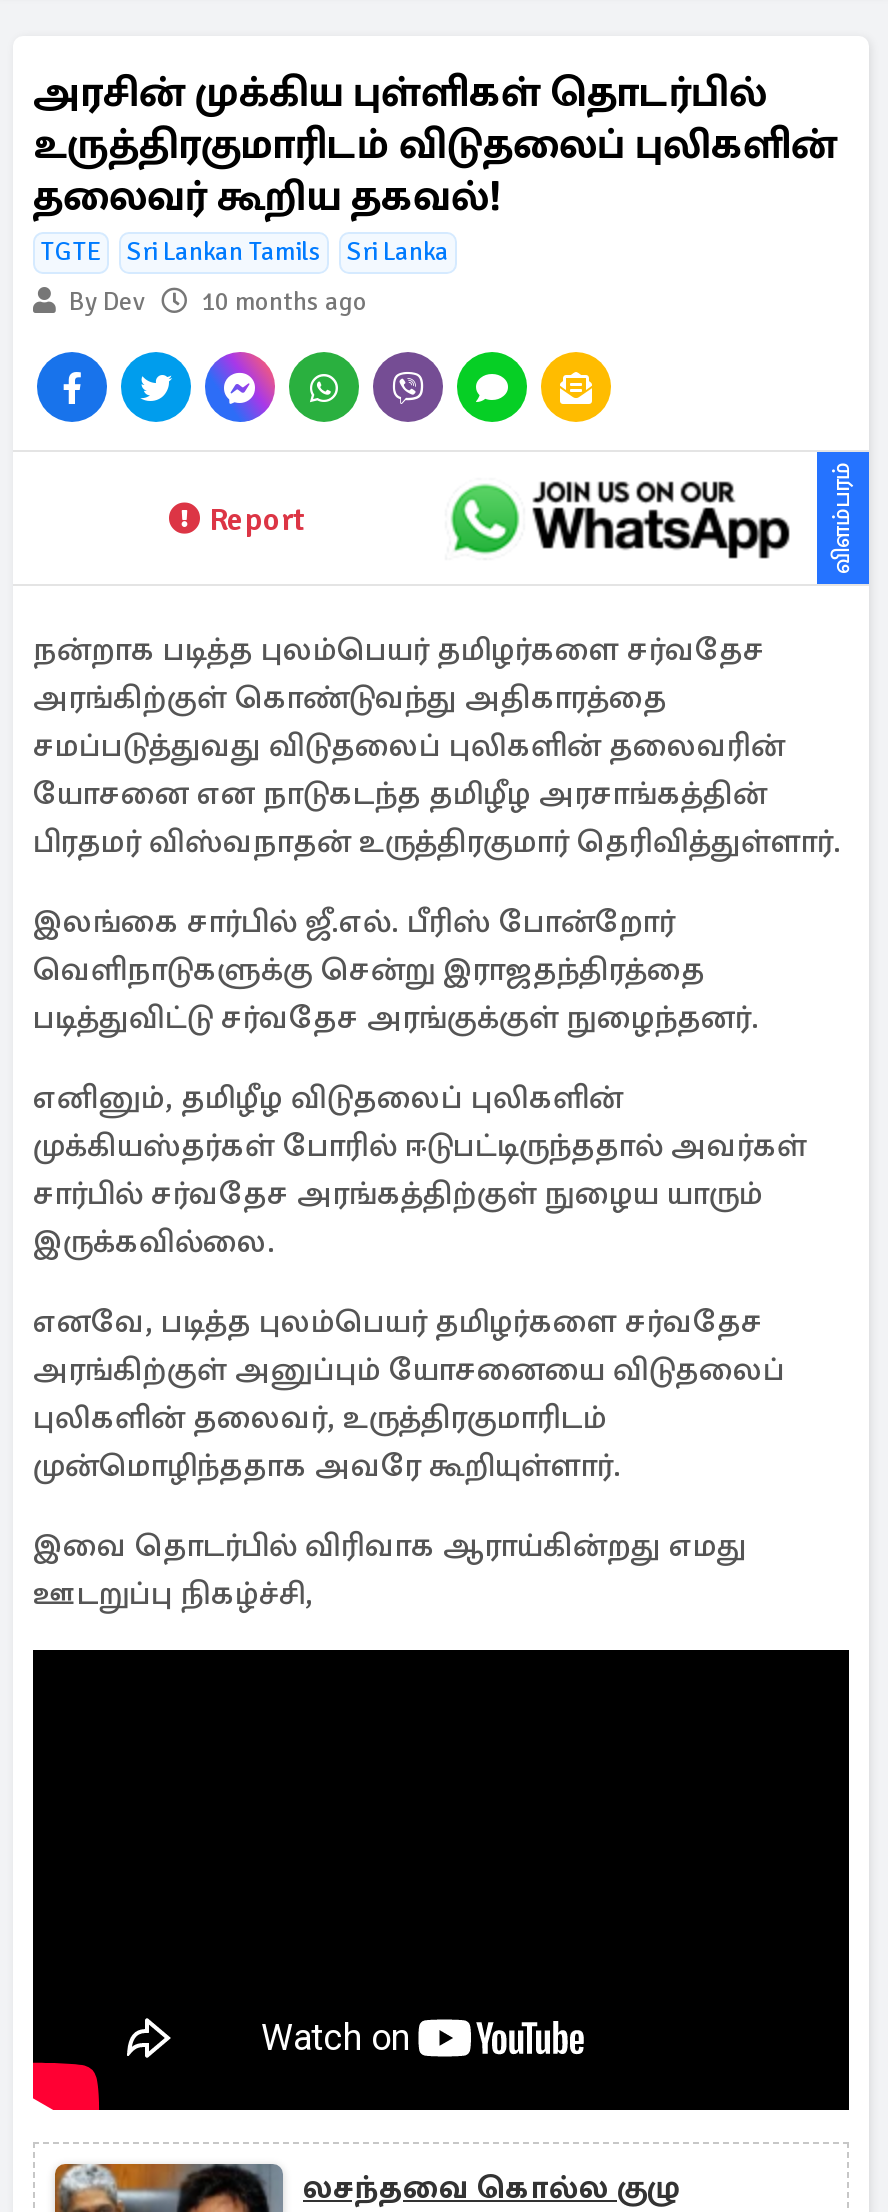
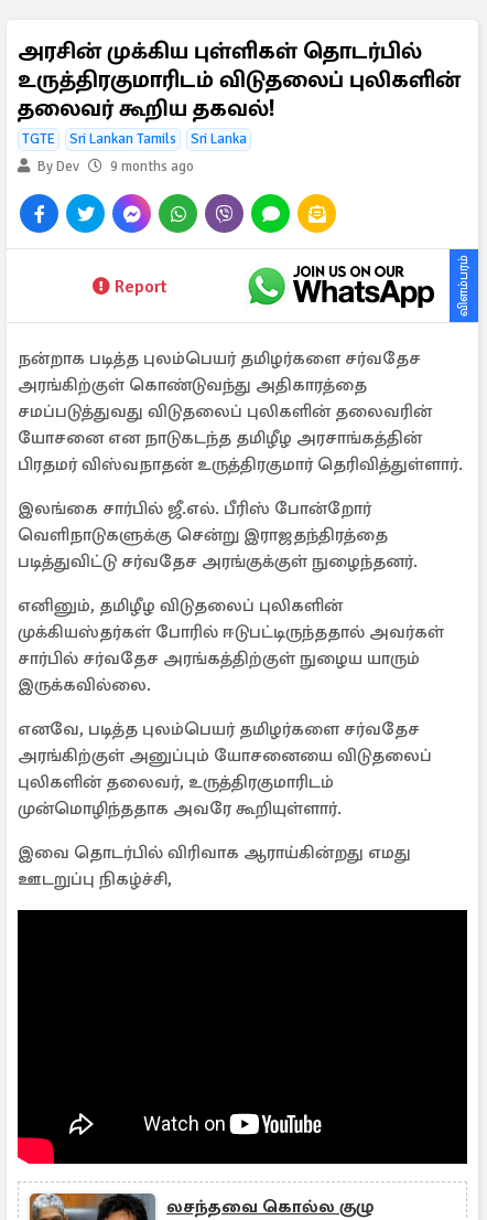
[63,286,367,318] By Dev 10 months ago -> [34,158,194,175] By Dev 9 months ago

